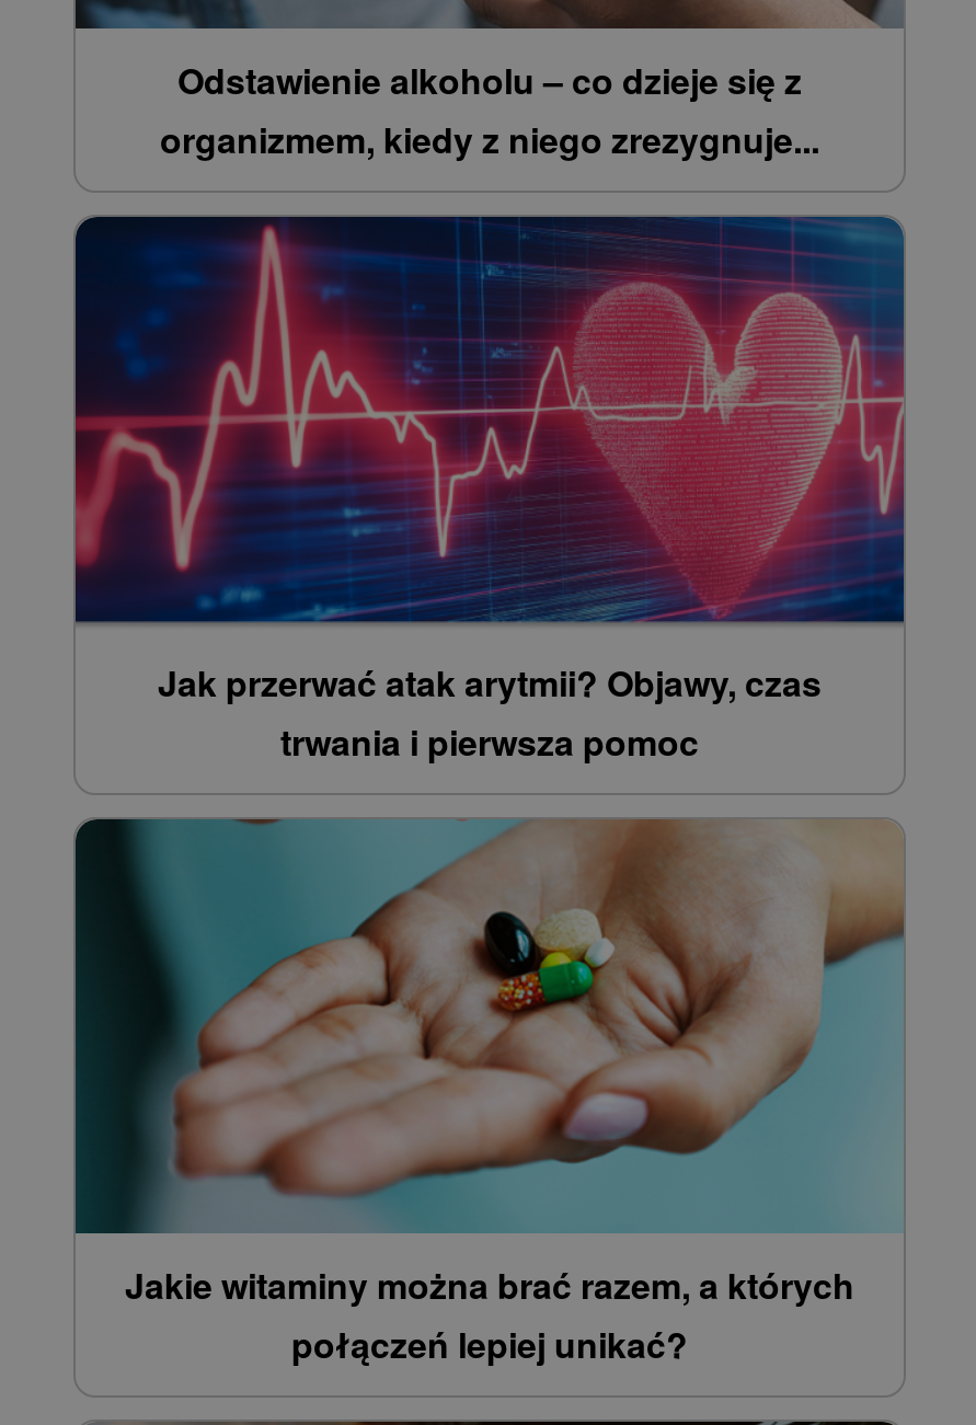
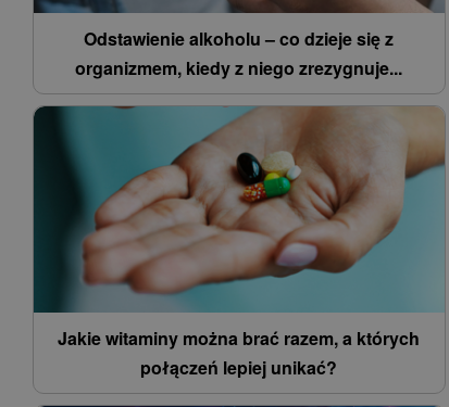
[73,215,906,766] [image] | Jak przerwać atak arytmii? Objawy, czas | trwania i pierwsza pomoc -> none

